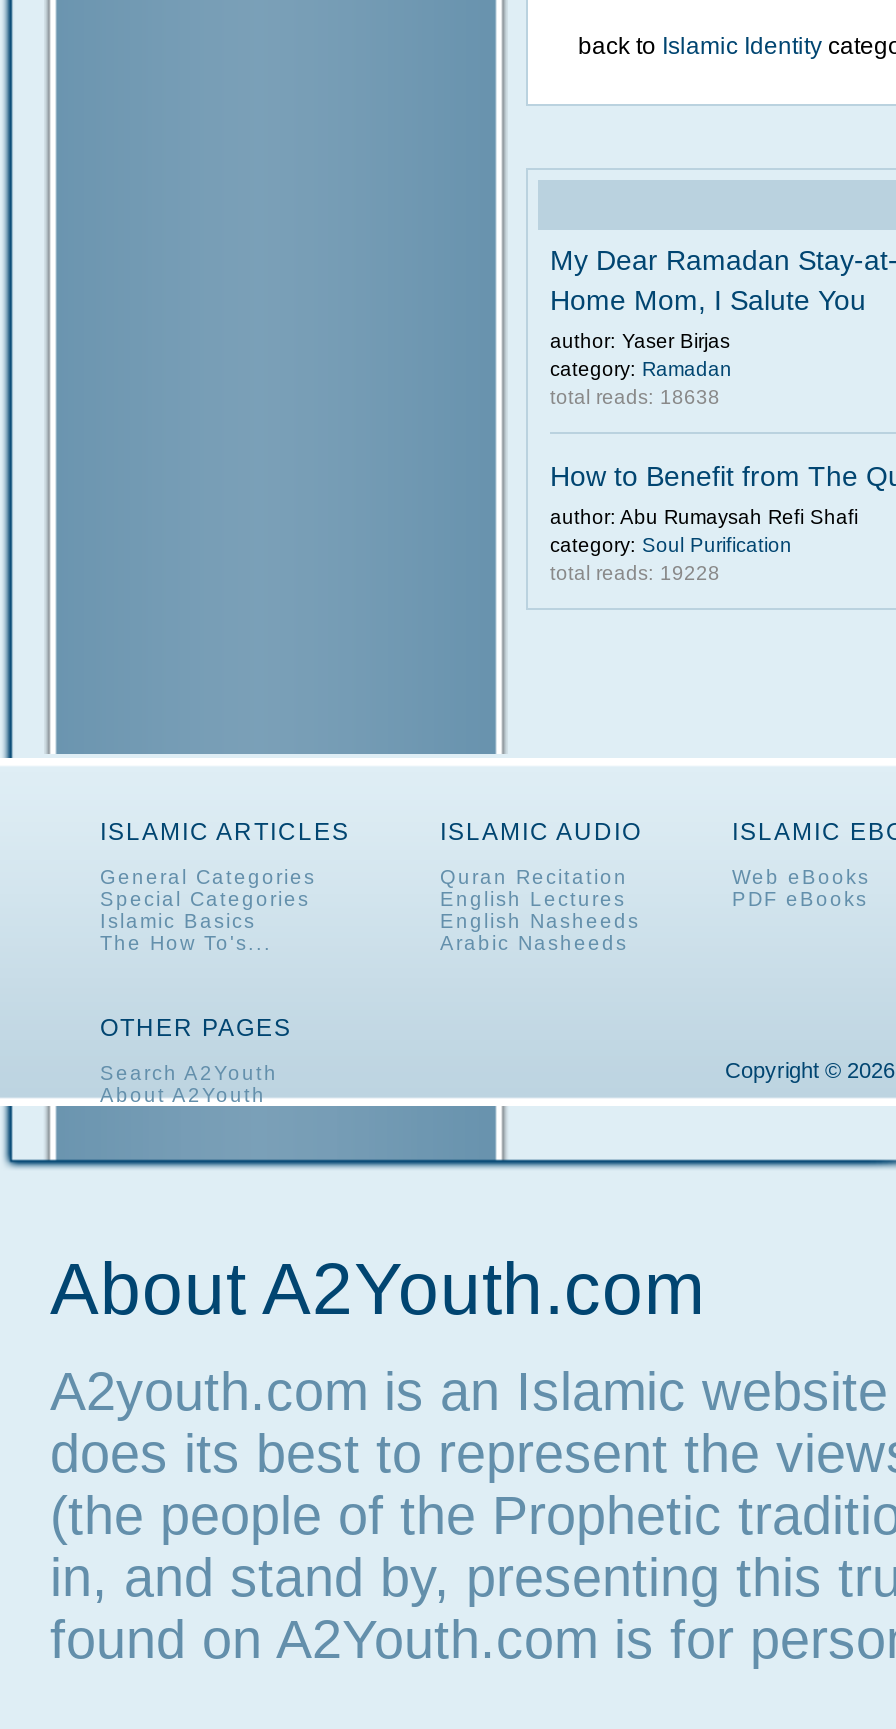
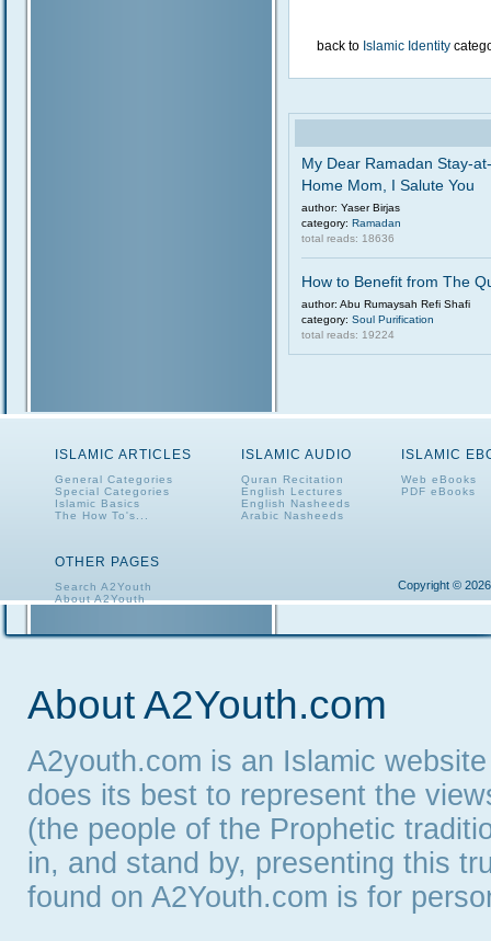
[550,386,720,408] total reads: 18638 -> [301,232,395,244] total reads: 18636
[550,562,720,584] total reads: 19228 -> [301,329,395,341] total reads: 19224

